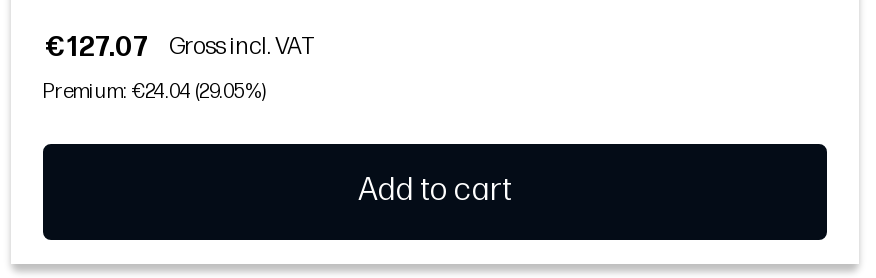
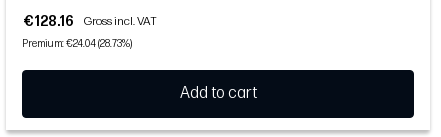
[45,30,315,64] €127.07 Gross incl. VAT -> [23,13,157,30] €128.16 Gross incl. VAT
[43,80,265,104] Premium: €24.04 (29.05%) -> [22,38,132,50] Premium: €24.04 (28.73%)

